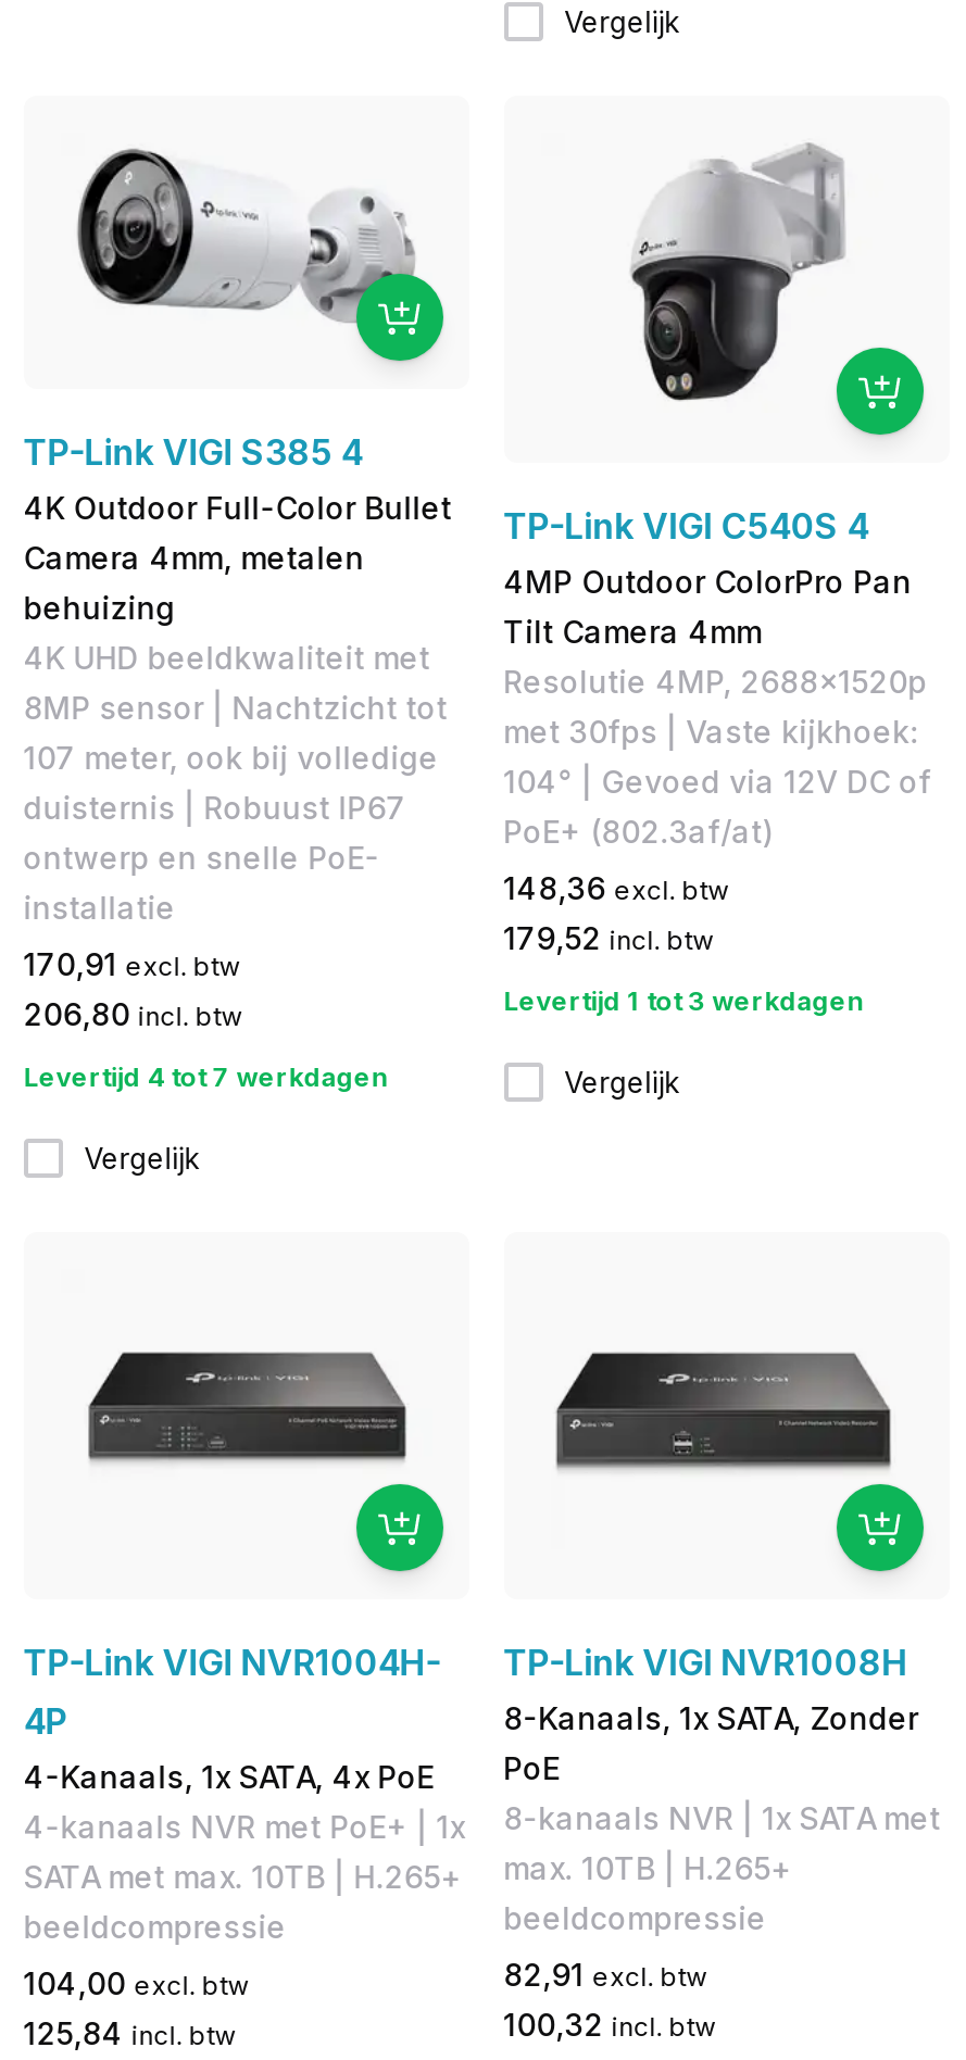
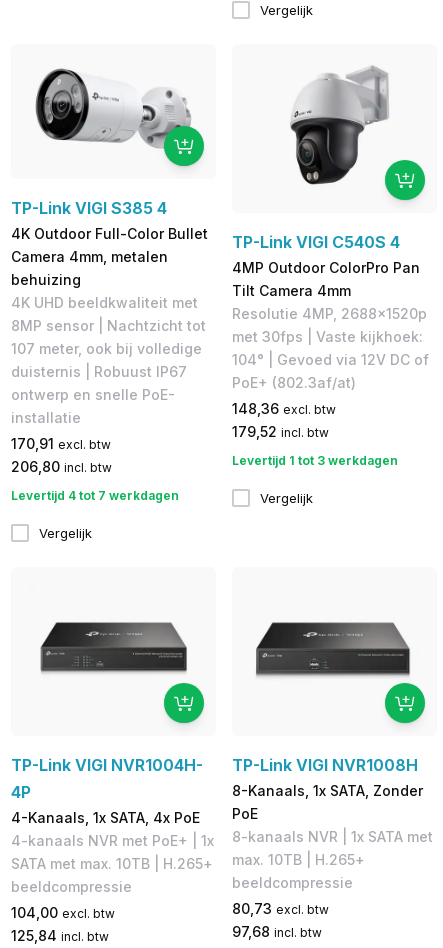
[503,1955,708,1992] 82,91 excl. btw -> [232,900,329,917] 80,73 excl. btw
[503,2005,716,2042] 100,32 incl. btw -> [232,923,322,940] 97,68 incl. btw

